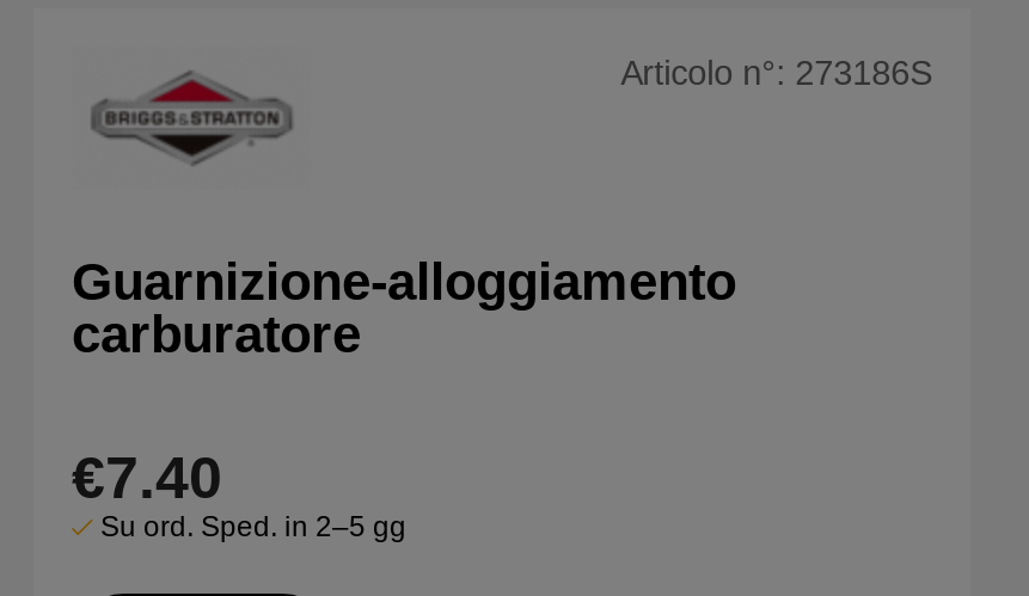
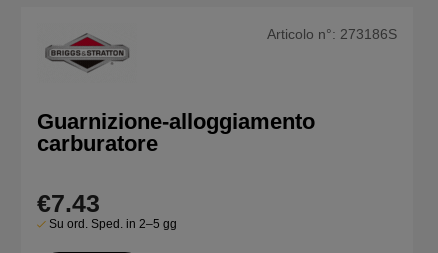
[72,442,222,509] €7.40 -> [37,188,100,216] €7.43

